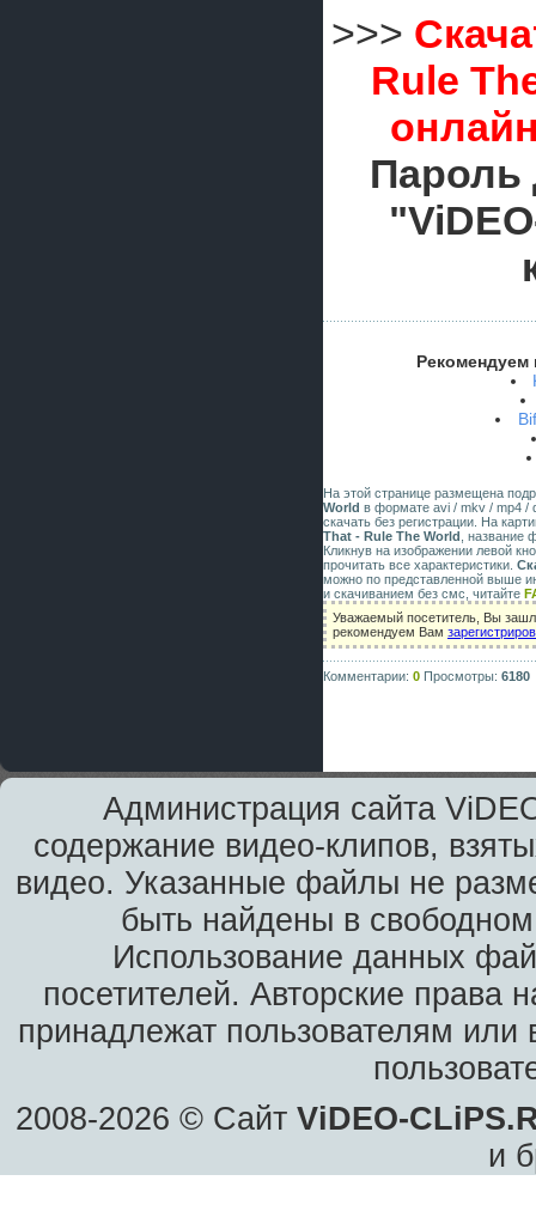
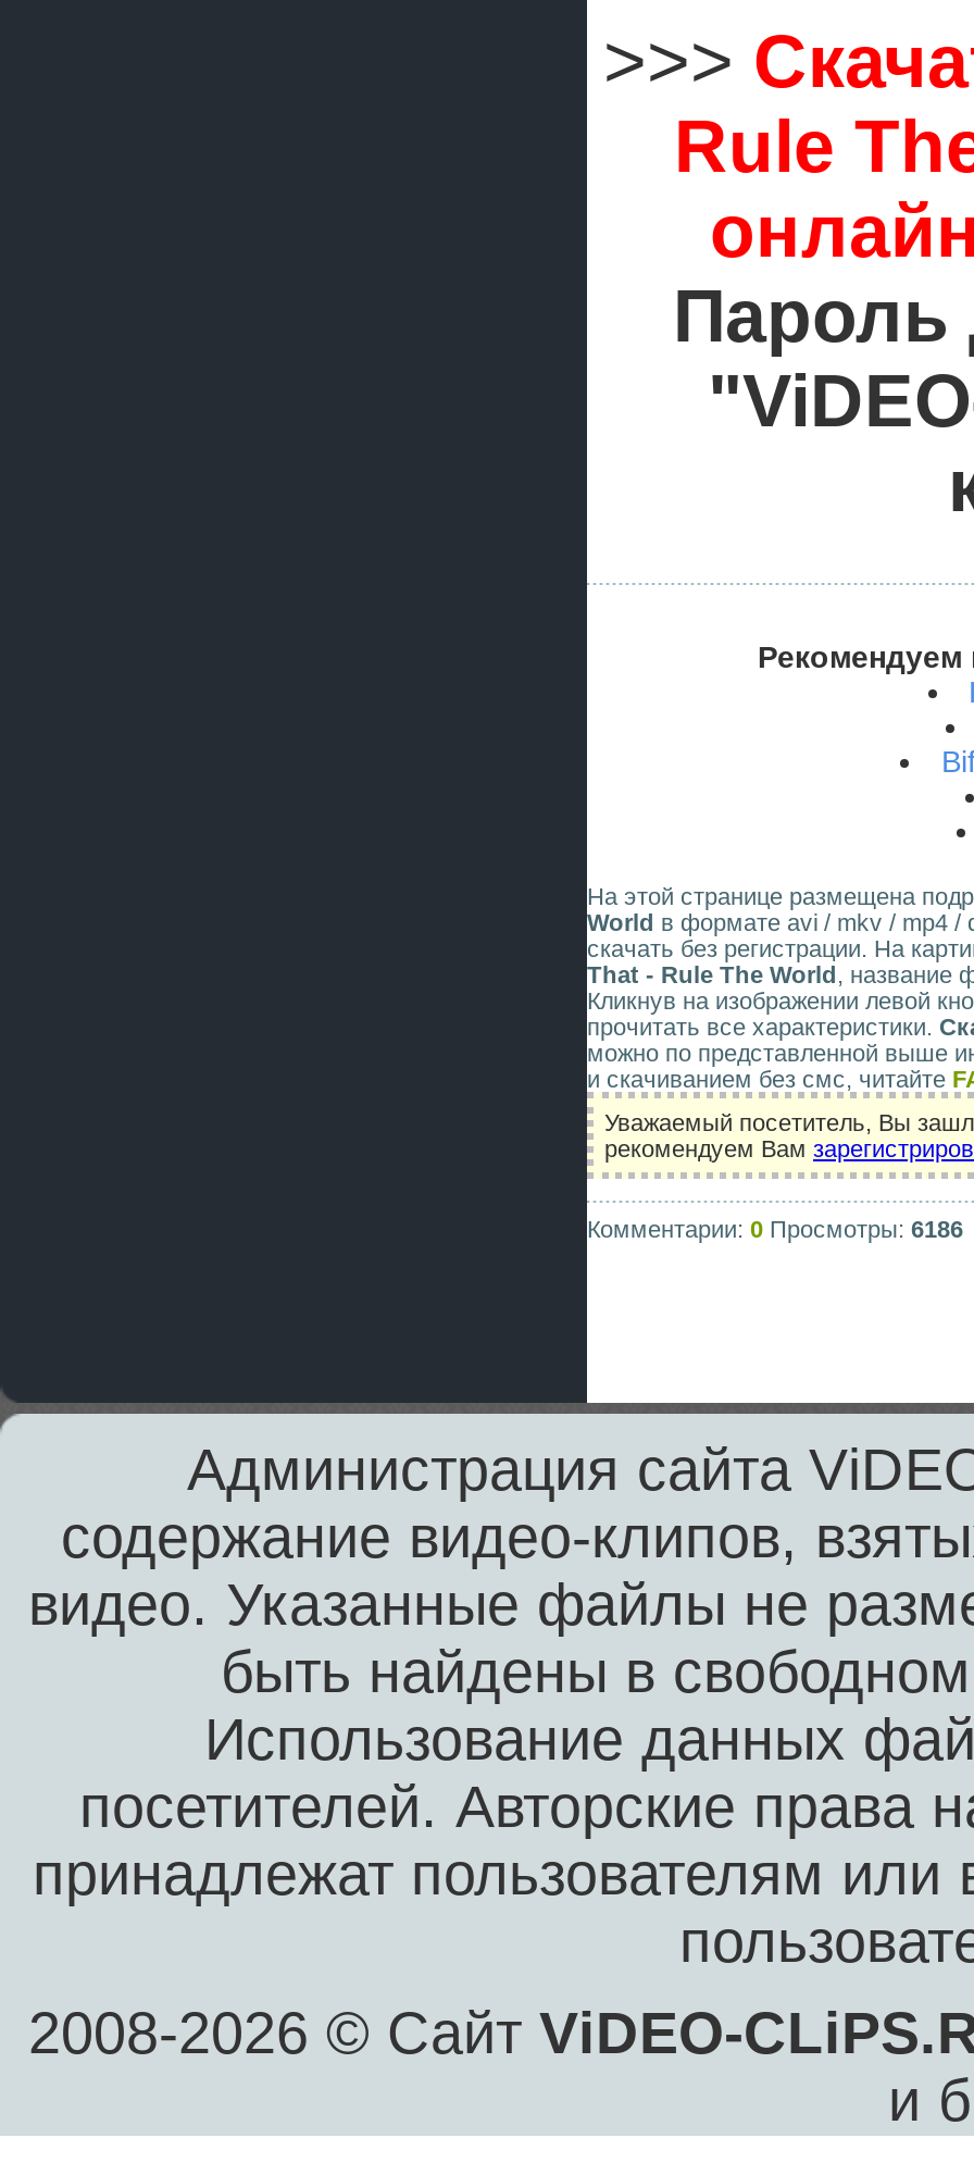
[323,669,530,683] Комментарии: 0 Просмотры: 6180 -> [587,1216,963,1242] Комментарии: 0 Просмотры: 6186

